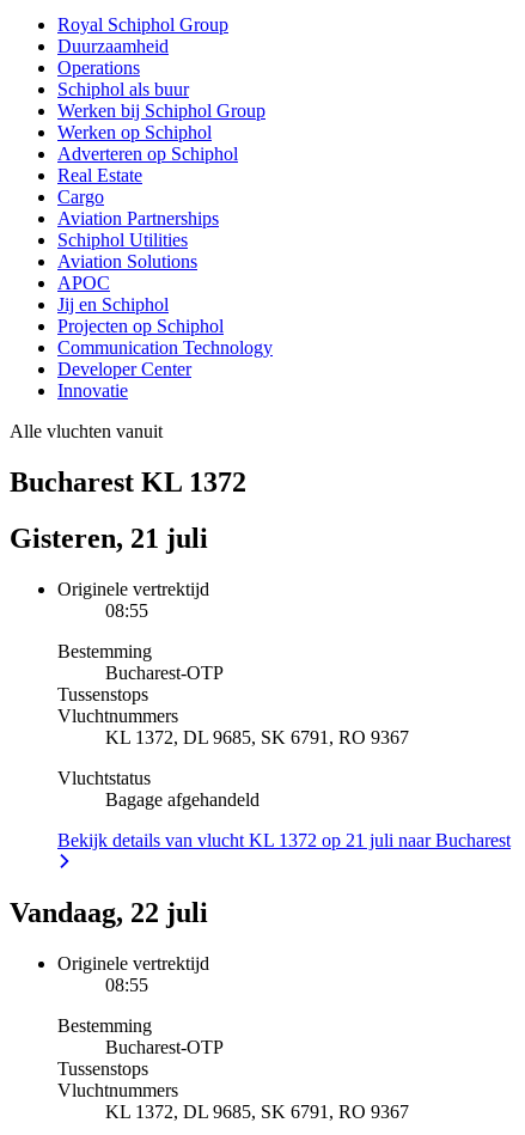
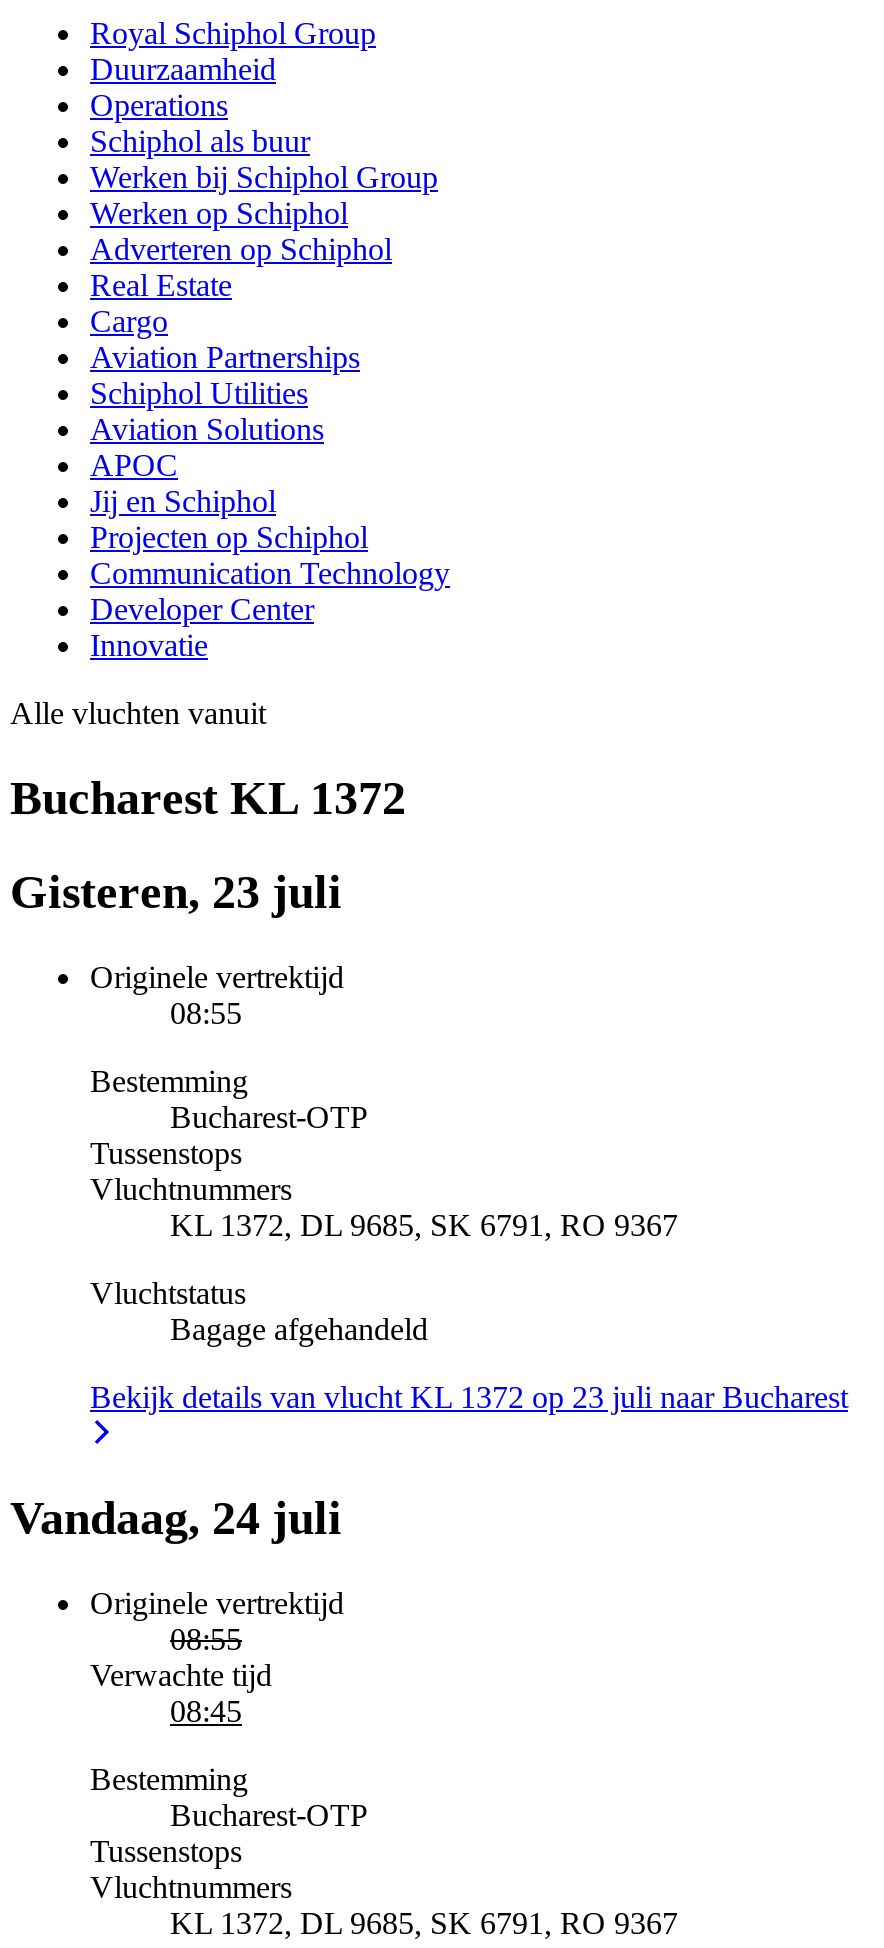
[10,522,208,554] Gisteren, 21 juli -> [10,866,342,918] Gisteren, 23 juli
[57,830,511,850] Bekijk details van vlucht KL 1372 op 21 juli naar Bucharest -> [90,1379,848,1413] Bekijk details van vlucht KL 1372 op 23 juli naar Bucharest
[10,897,208,928] Vandaag, 22 juli -> [10,1491,342,1543] Vandaag, 24 juli
none -> [90,1657,272,1727] Verwachte tijd | 08:45

